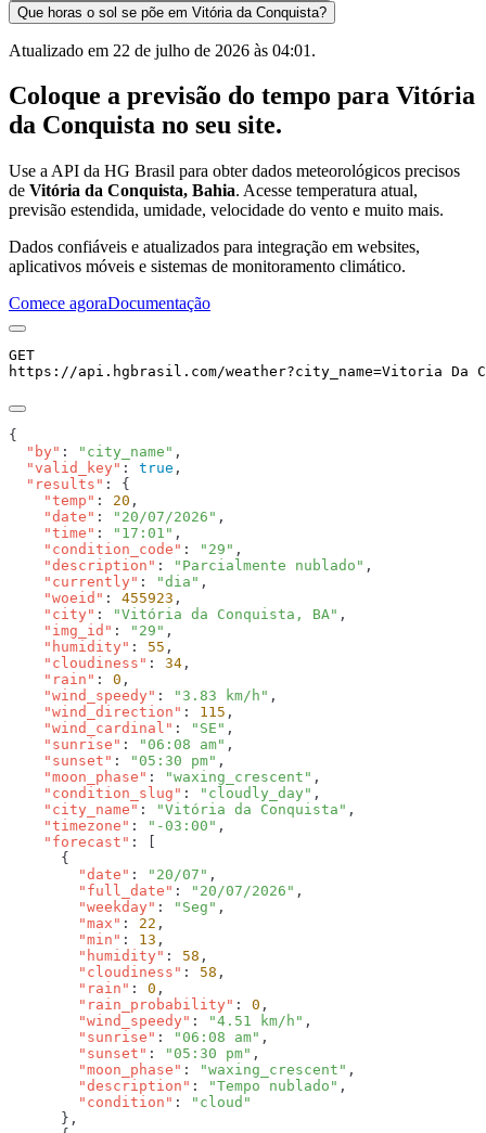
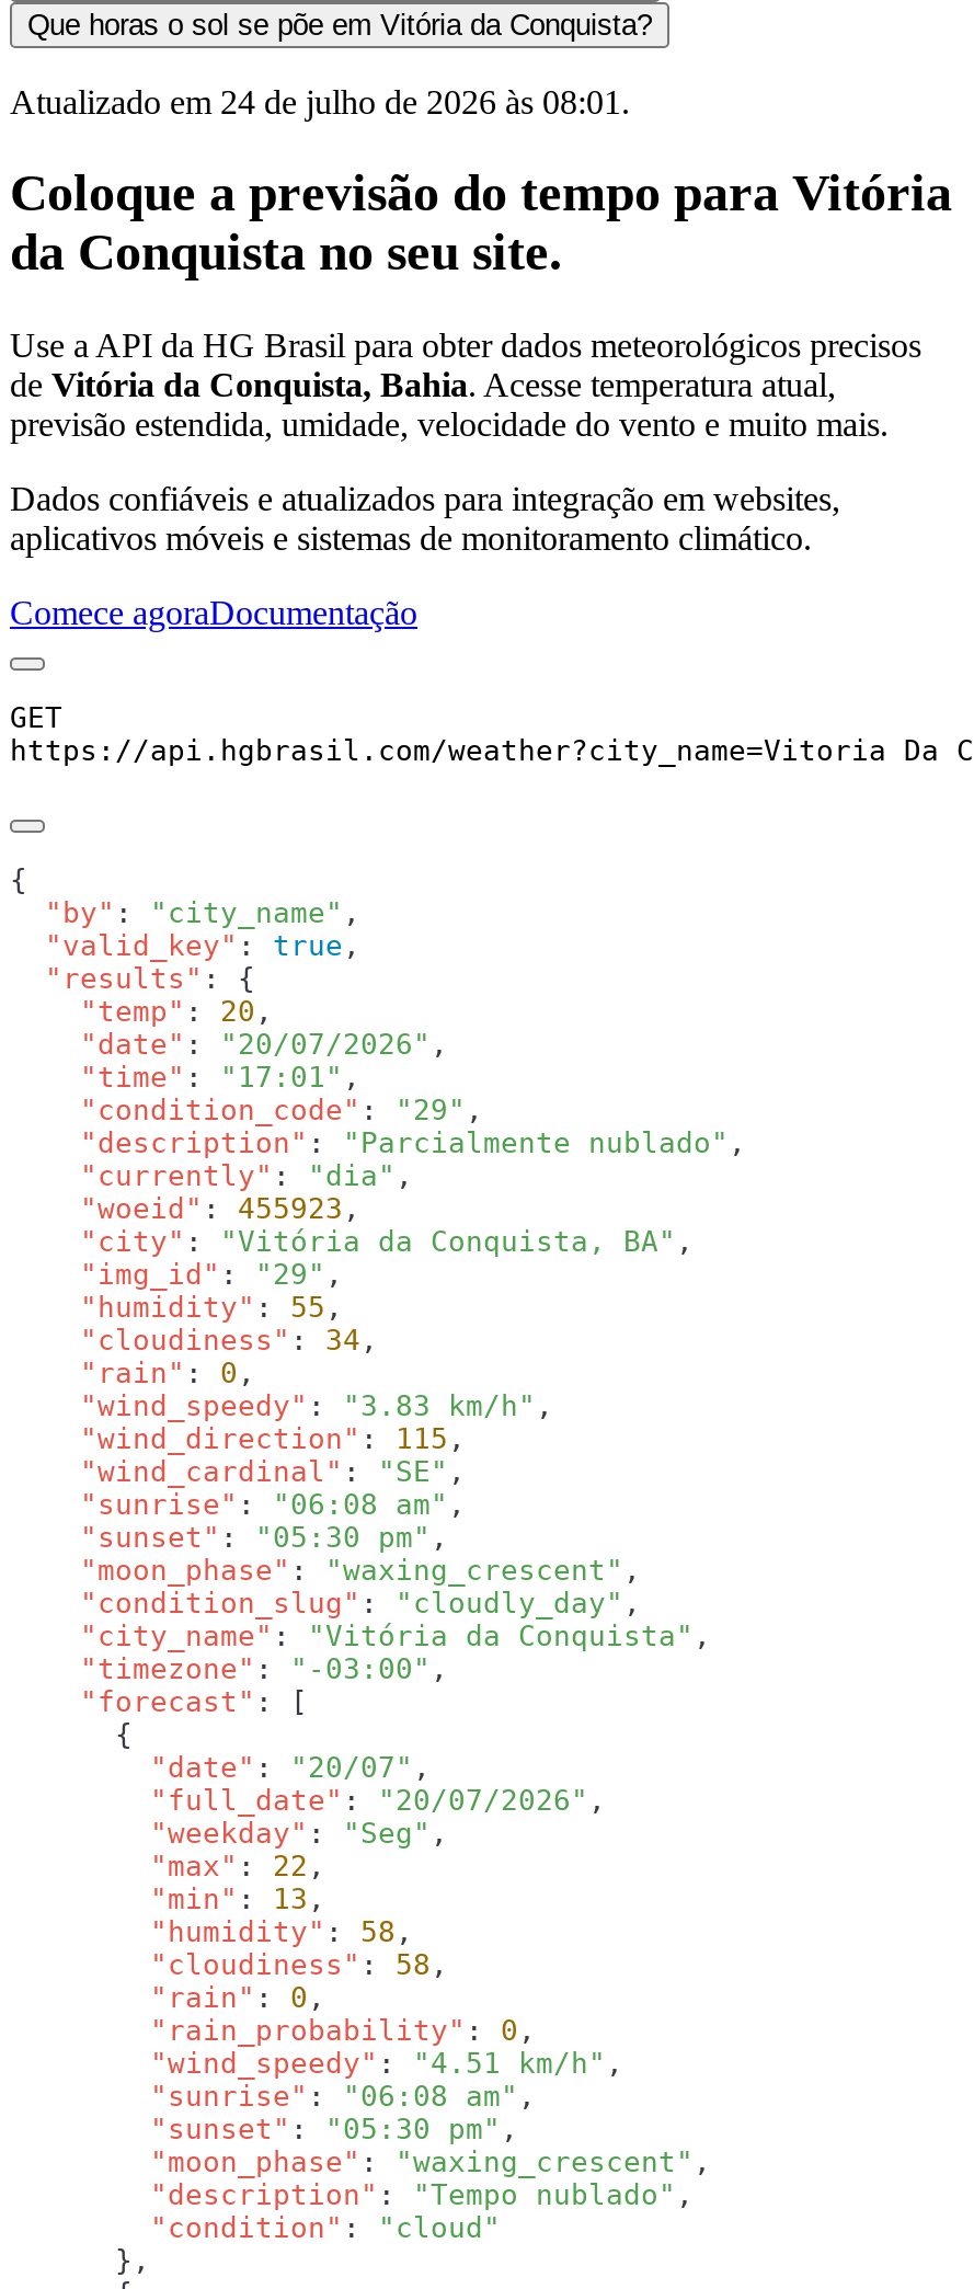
[9,41,316,59] Atualizado em 22 de julho de 2026 às 04:01. -> [10,82,630,119] Atualizado em 24 de julho de 2026 às 08:01.

